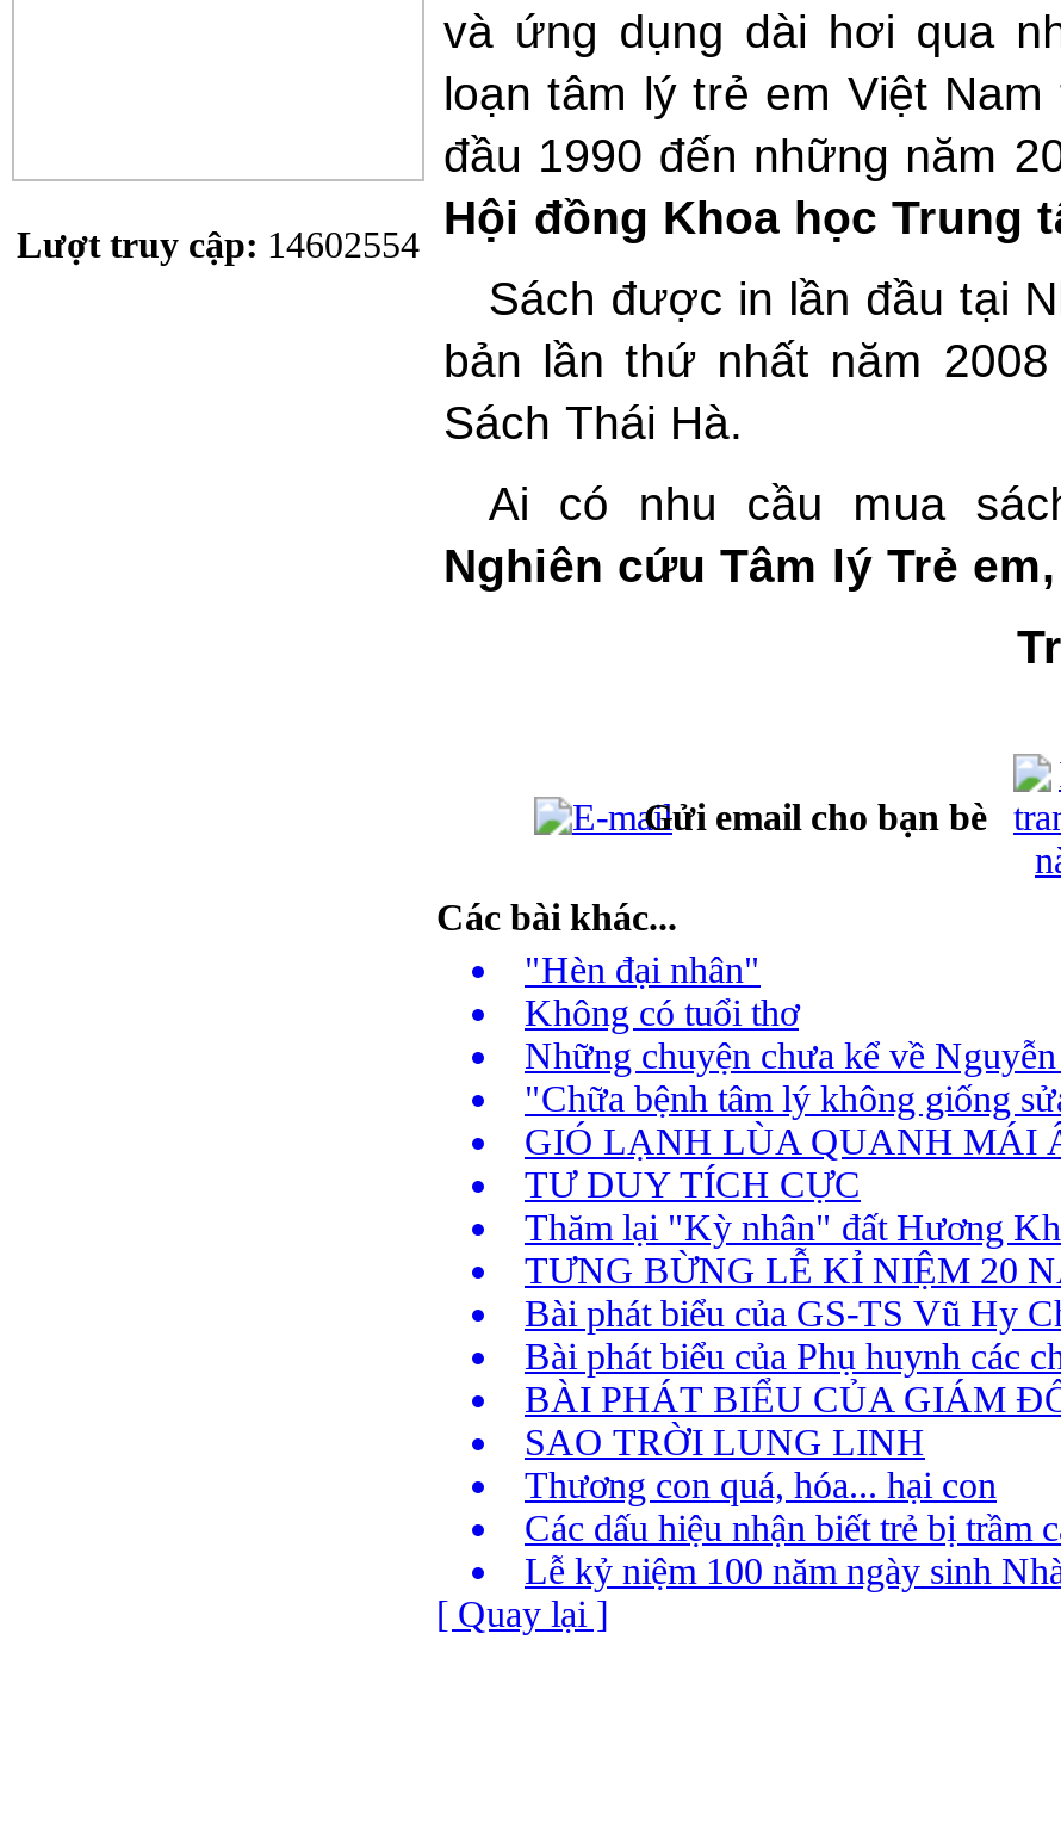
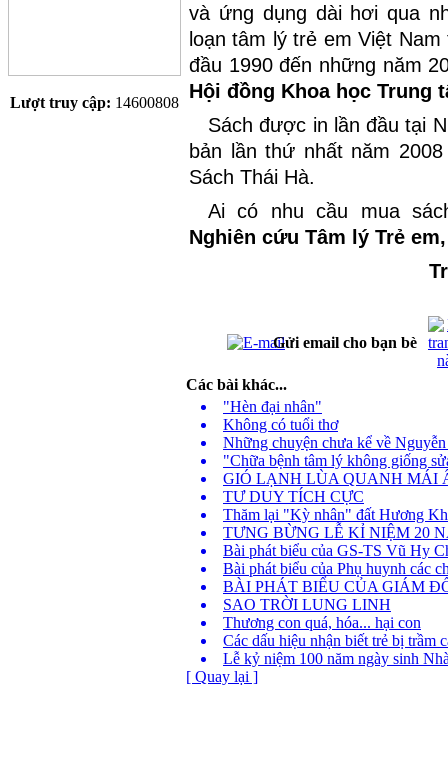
[17,224,420,265] Lượt truy cập: 14602554 -> [10,94,179,111] Lượt truy cập: 14600808

